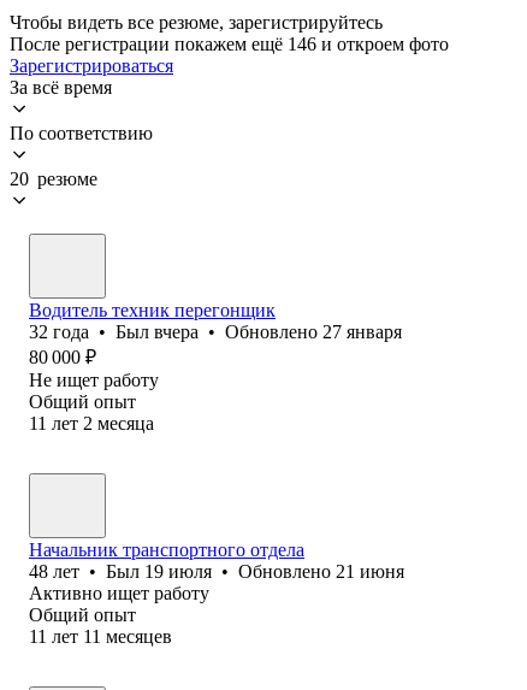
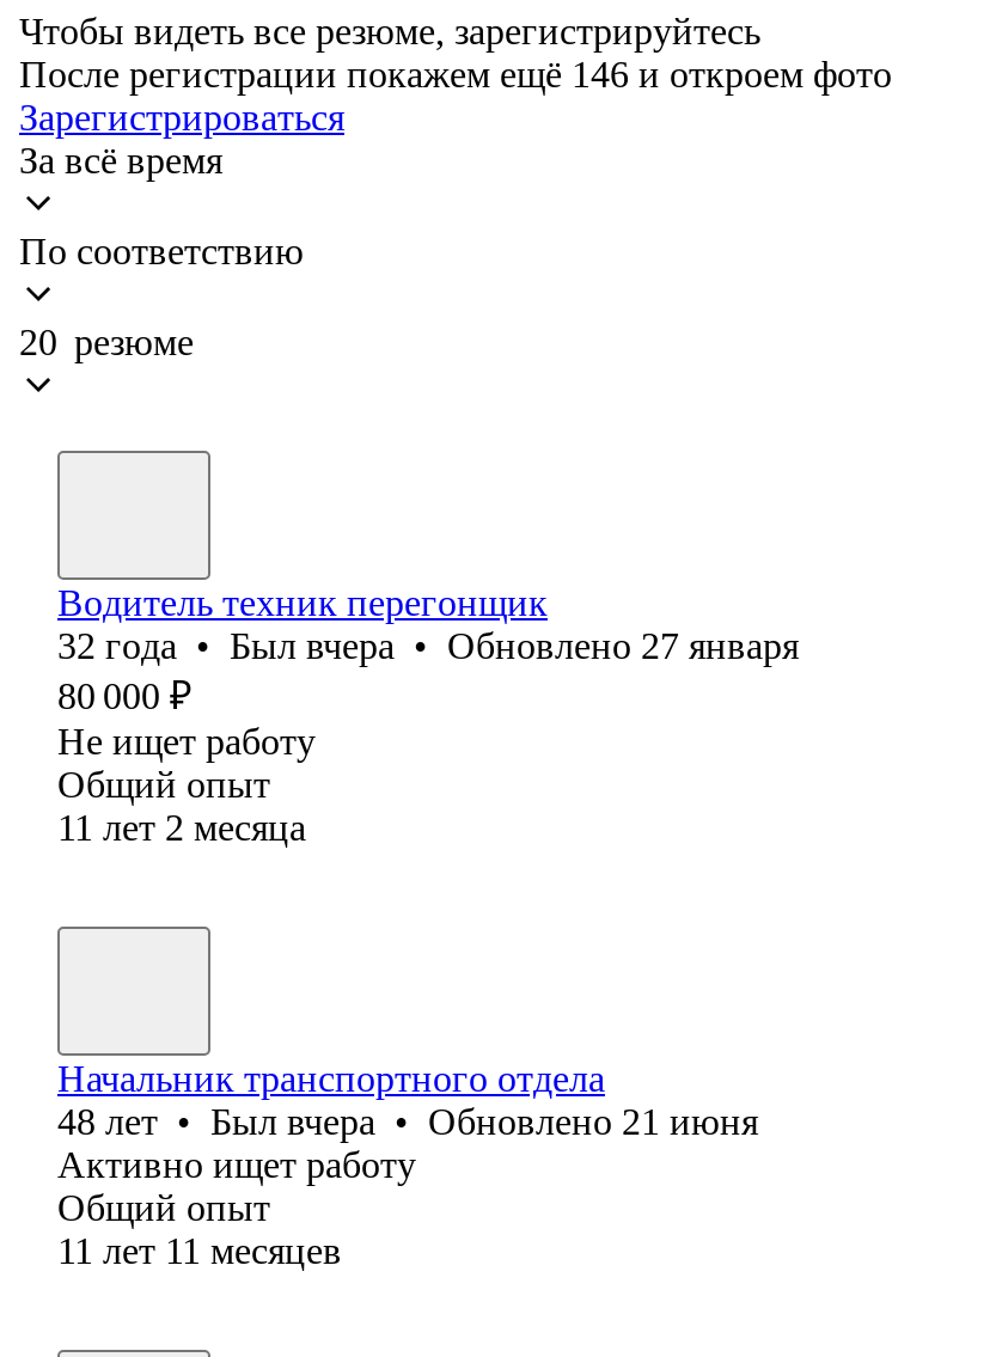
[29,561,404,582] 48 лет • Был 19 июля • Обновлено 21 июня -> [57,1101,758,1142] 48 лет • Был вчера • Обновлено 21 июня

